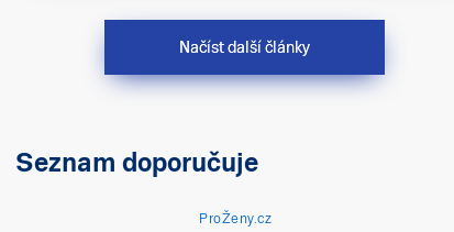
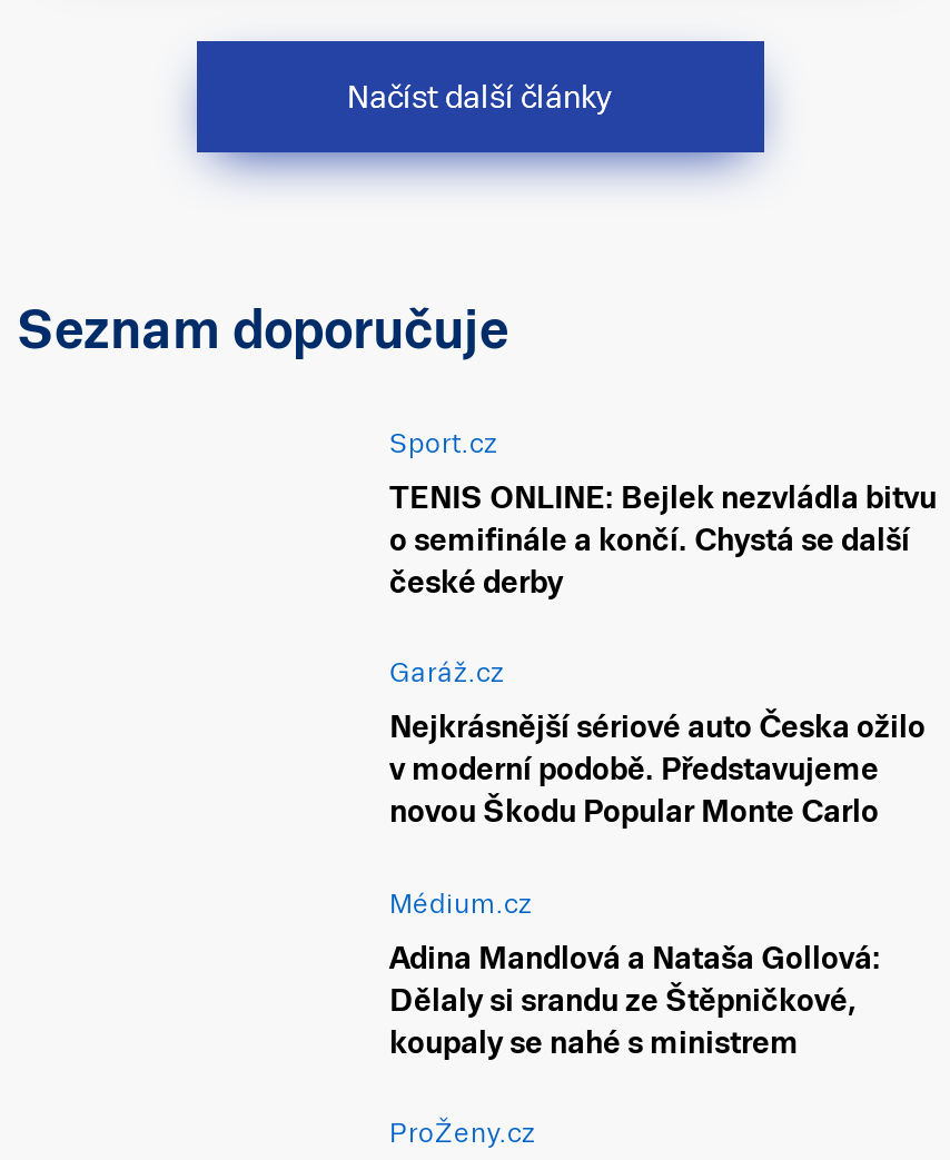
none -> [389,428,937,1060] Sport.cz | TENIS ONLINE: Bejlek nezvládla bitvu | o semifinále a končí. Chystá se další | české derby | Garáž.cz | Nejkrásnější sériové auto Česka ožilo | v moderní podobě. Představujeme | novou Škodu Popular Monte Carlo | Médium.cz | Adina Mandlová a Nataša Gollová: | Dělaly si srandu ze Štěpničkové, | koupaly se nahé s ministrem

